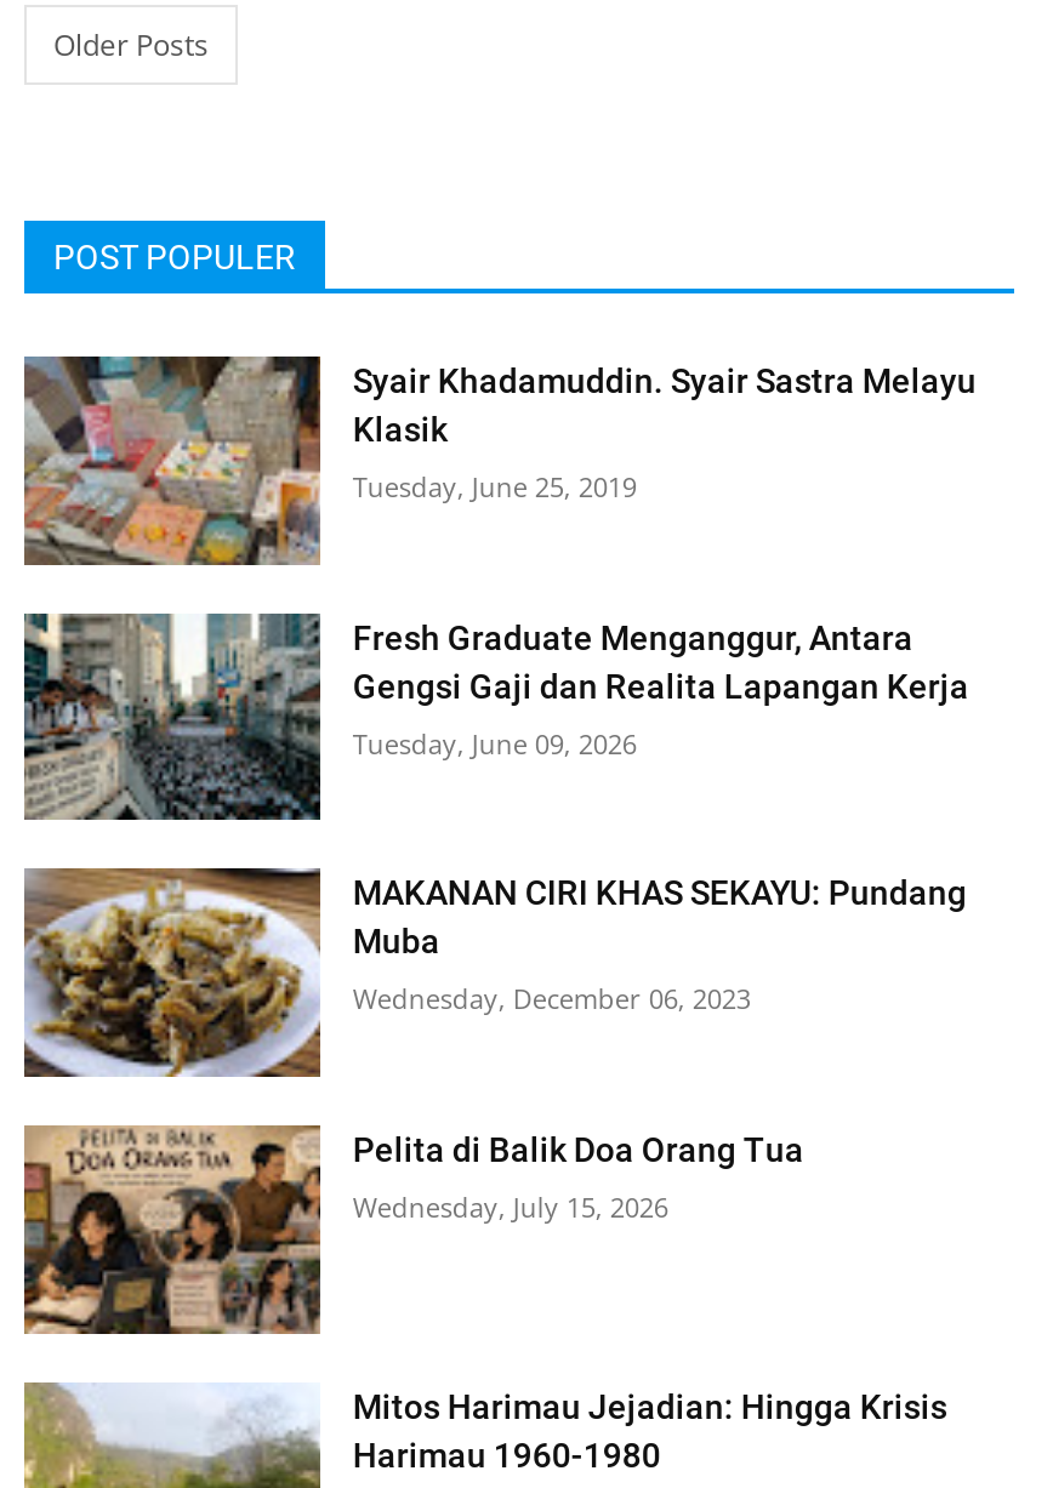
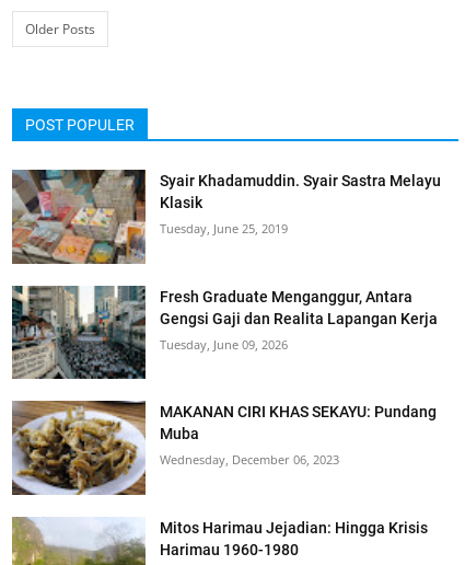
[22,1123,804,1336] [image] | Pelita di Balik Doa Orang Tua | Wednesday, July 15, 2026 -> none

